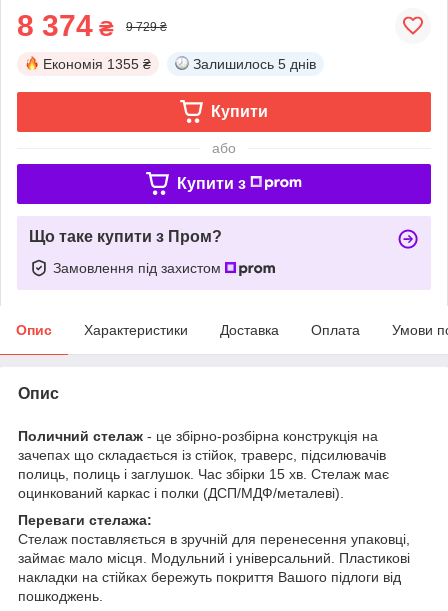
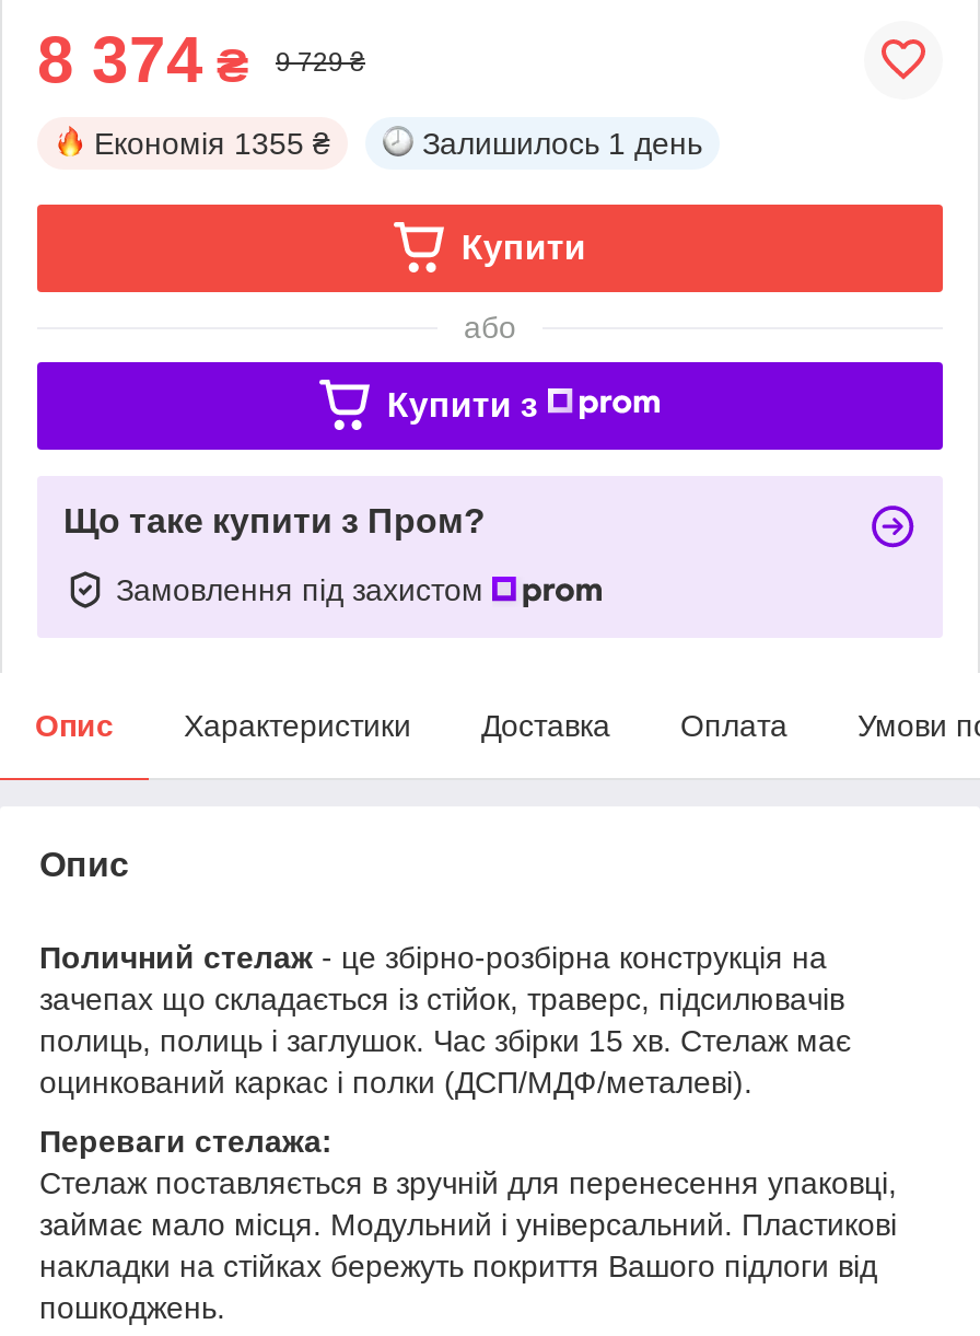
[193,56,316,72] Залишилось 5 днів -> [422,125,702,160] Залишилось 1 день

